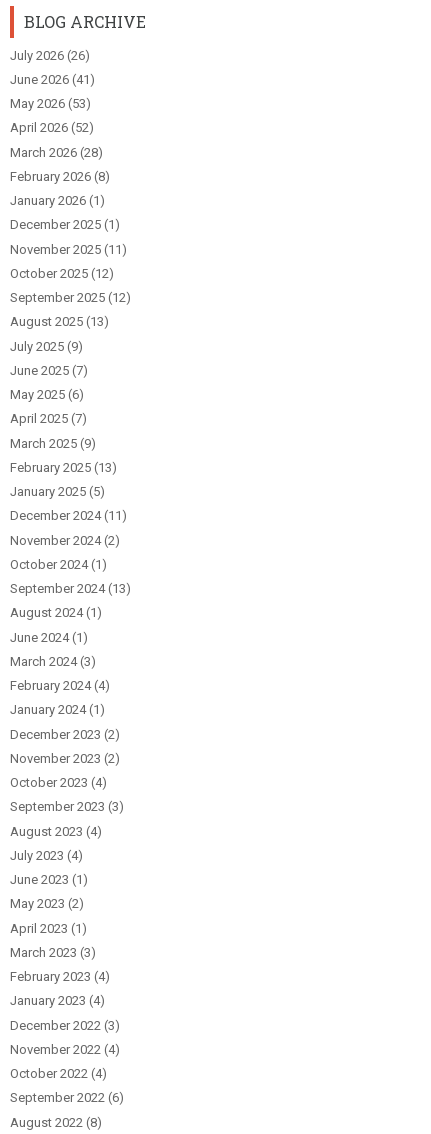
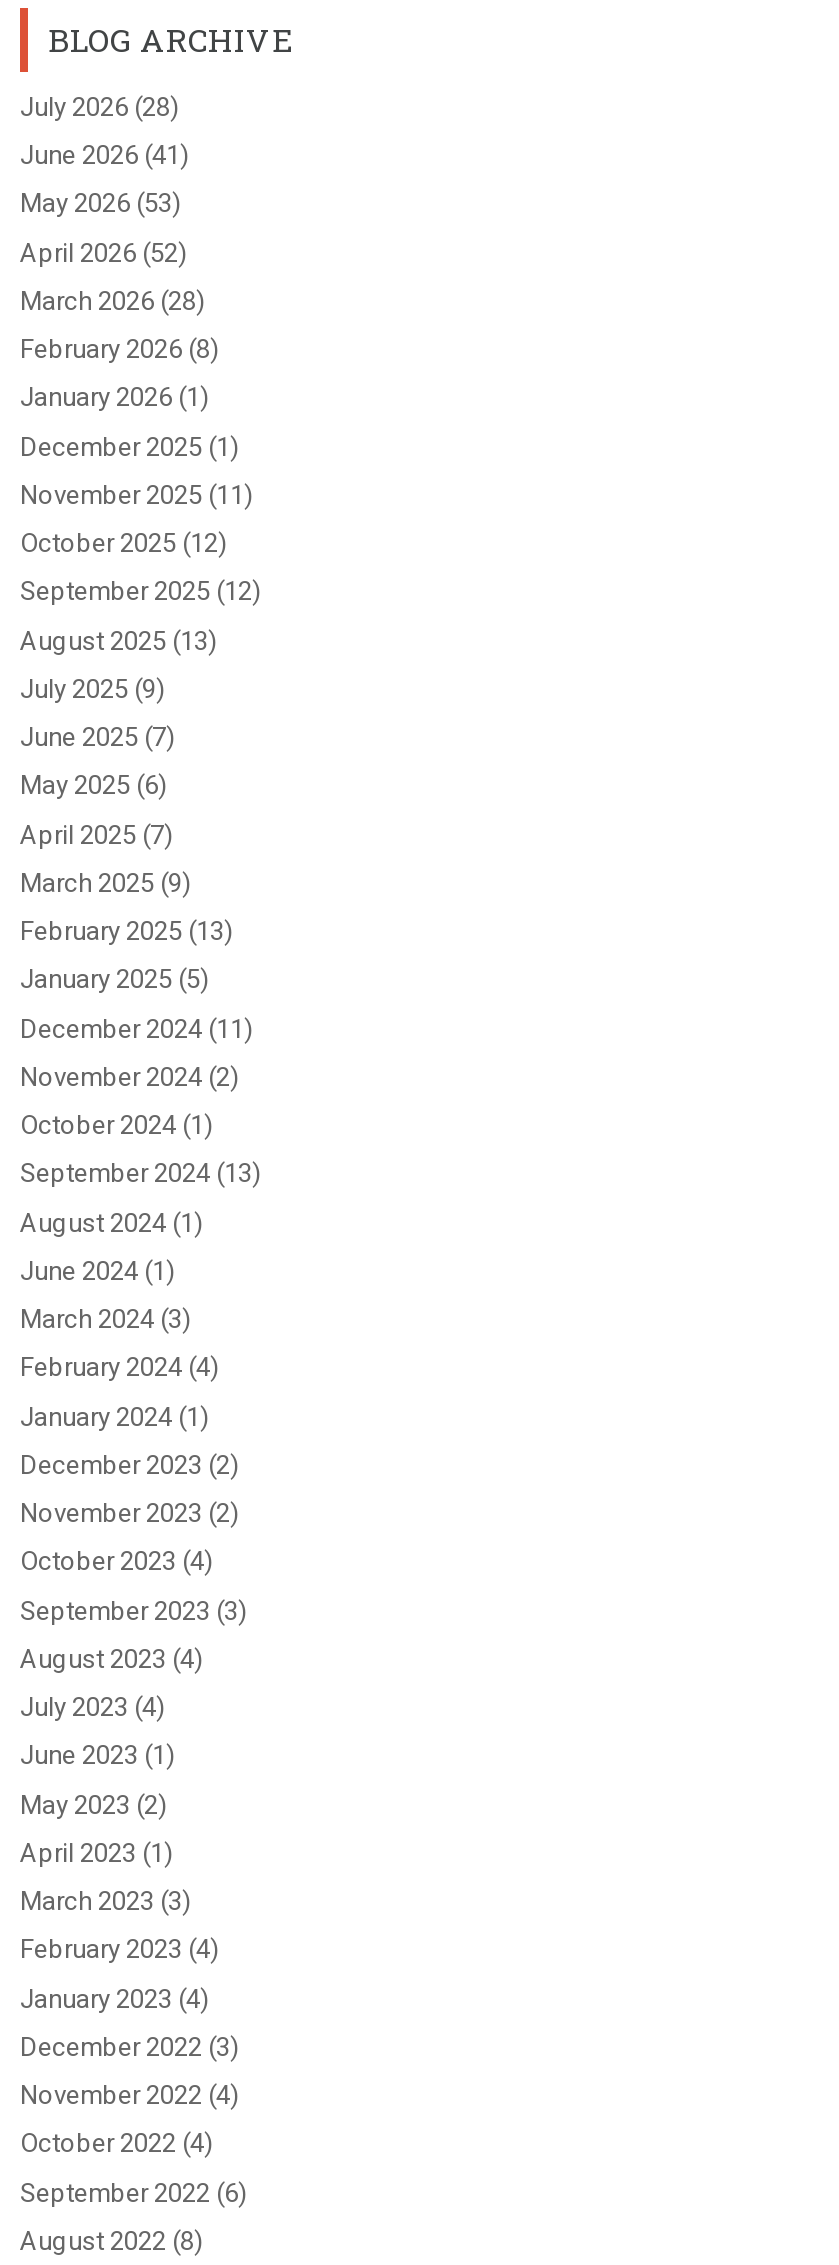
[10,47,90,62] July 2026 (26) -> [20,92,180,122] July 2026 (28)

